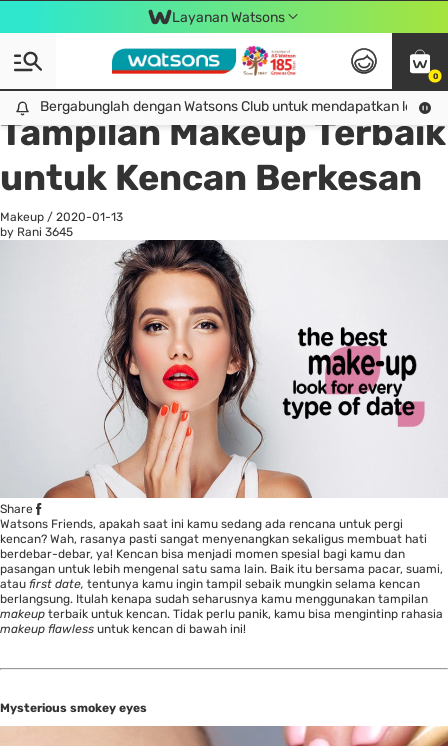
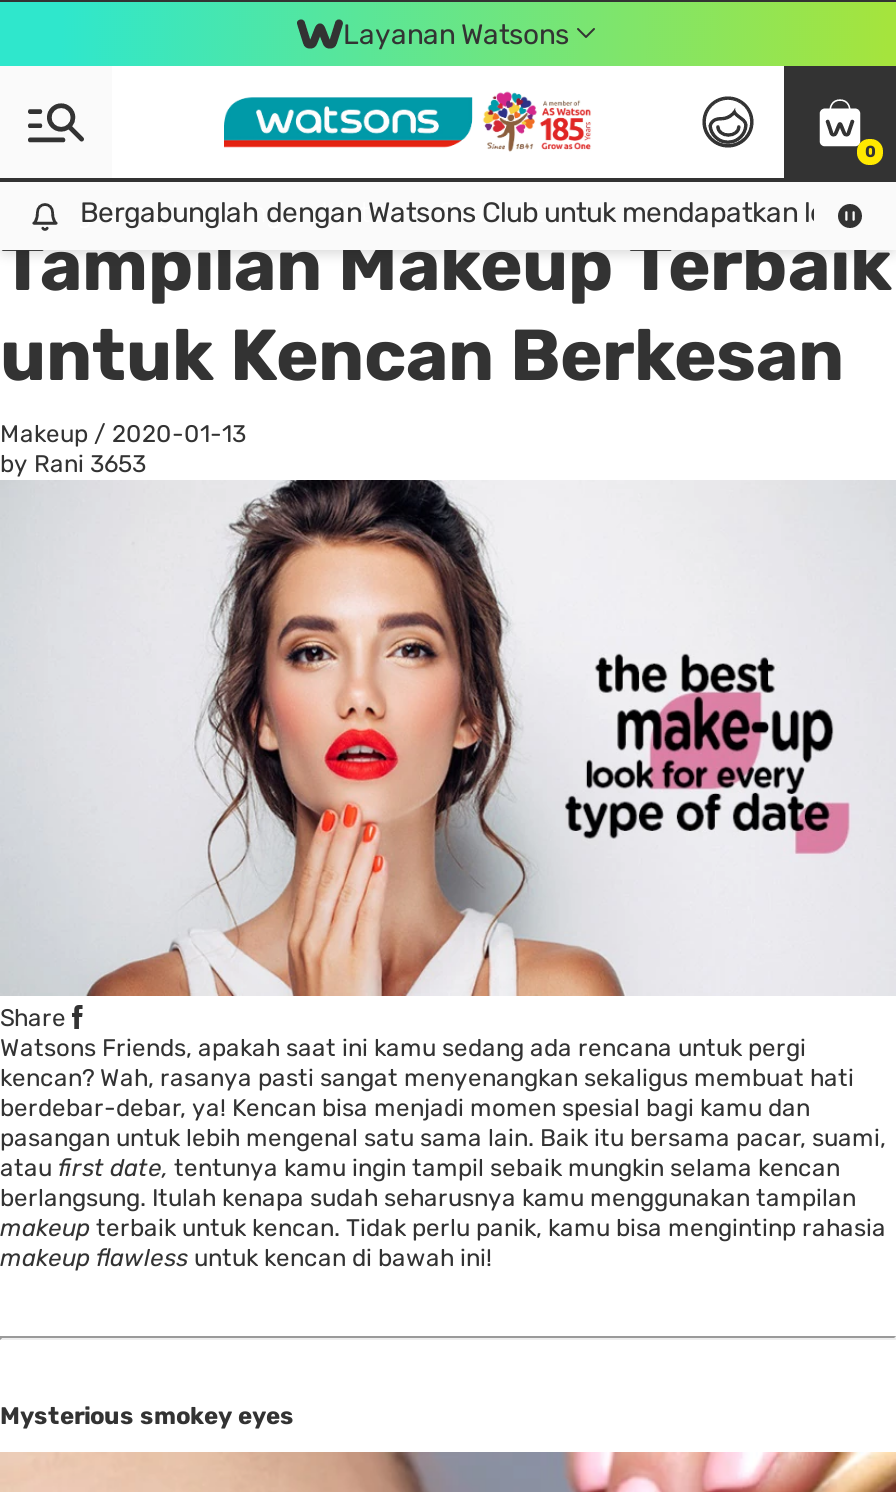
[0,225,73,239] by Rani 3645 -> [0,450,146,478] by Rani 3653

